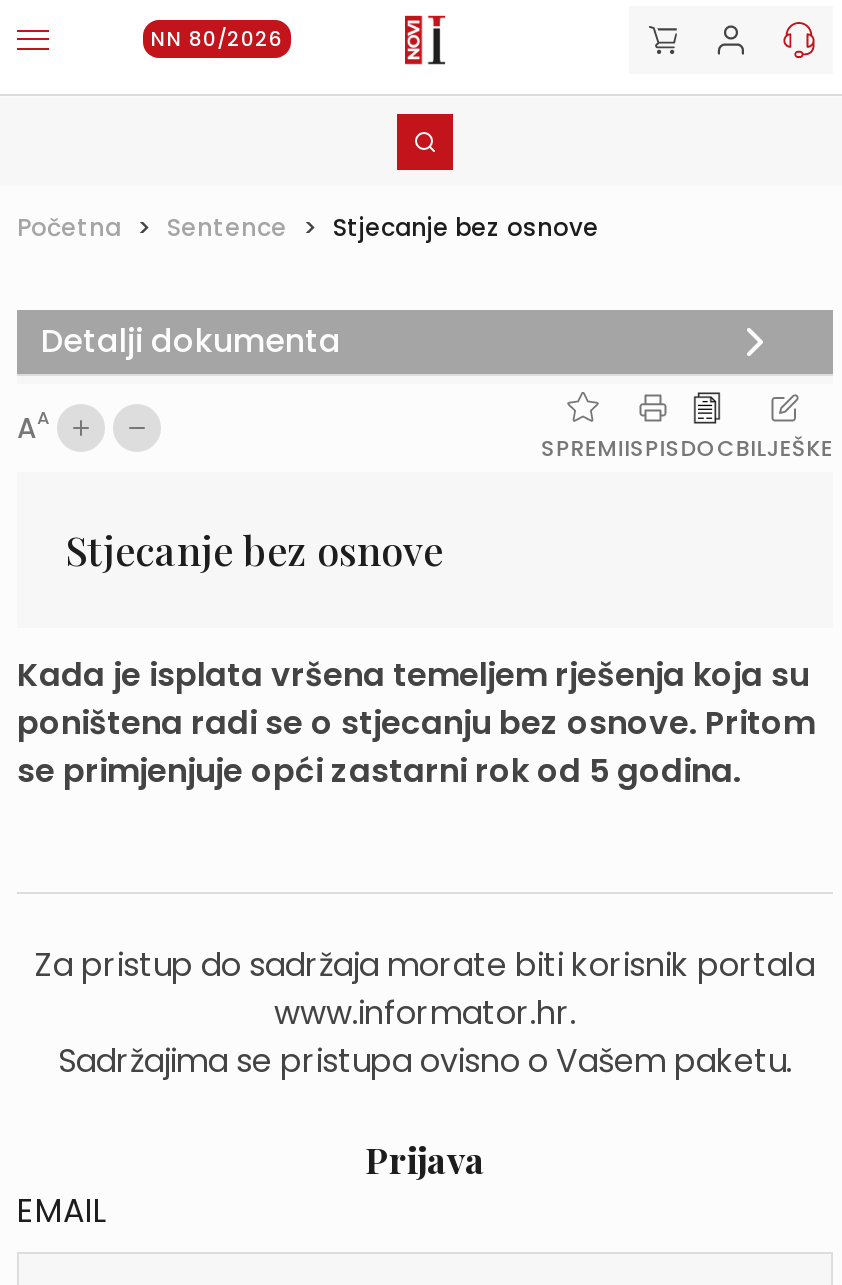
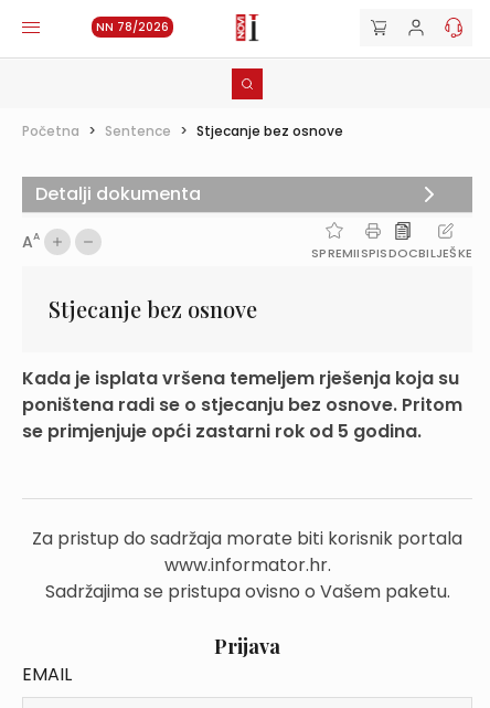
[151,24,283,54] NN 80/2026 -> [96,19,169,35] NN 78/2026

